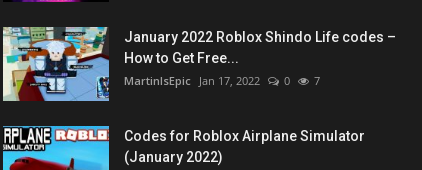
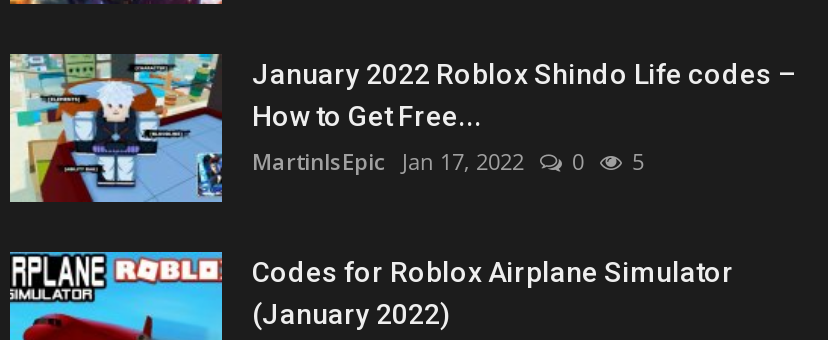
[124,73,320,88] MartinIsEpic Jan 17, 2022 0 7 -> [252,146,644,176] MartinIsEpic Jan 17, 2022 0 5

